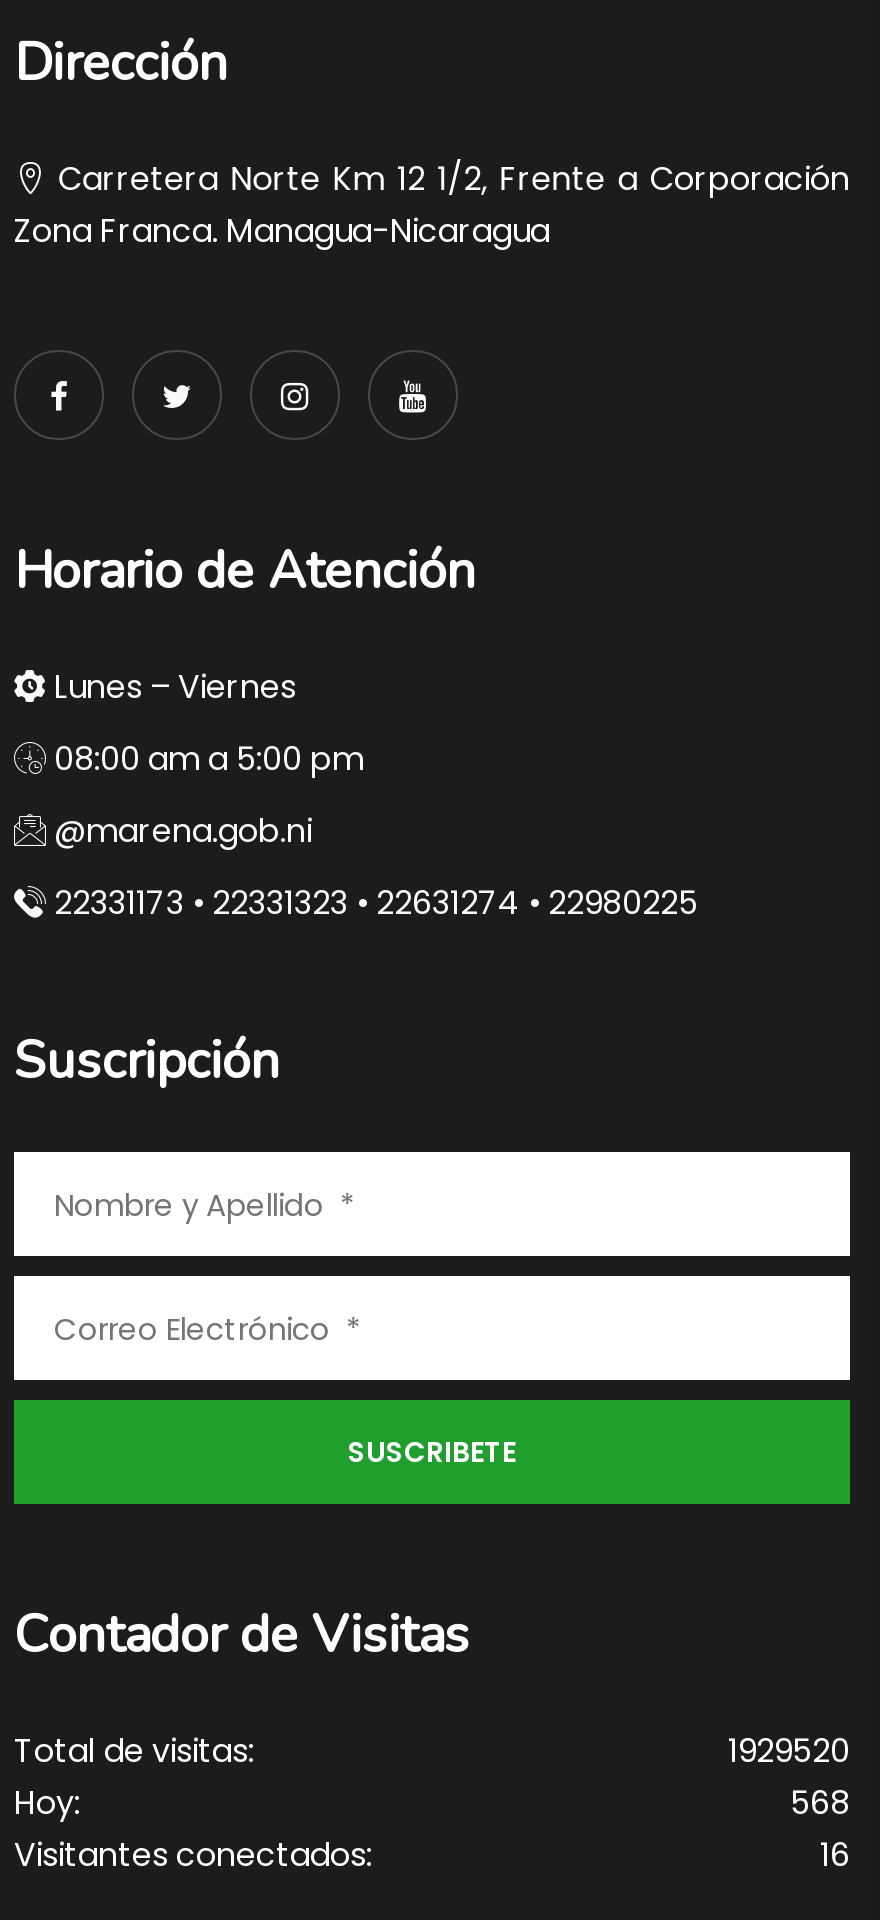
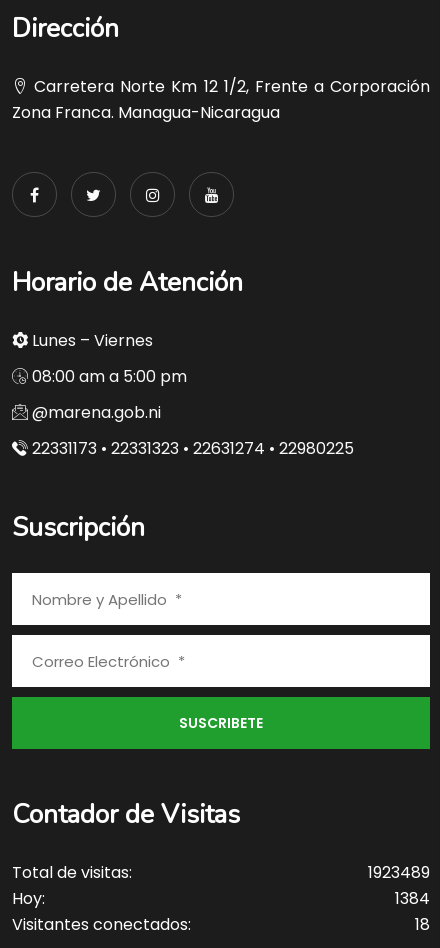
[728,1729,850,1775] 1929520 -> [368,861,430,884] 1923489
[790,1781,850,1827] 568 -> [395,887,430,910] 1384
[820,1833,850,1879] 16 -> [415,913,430,936] 18

